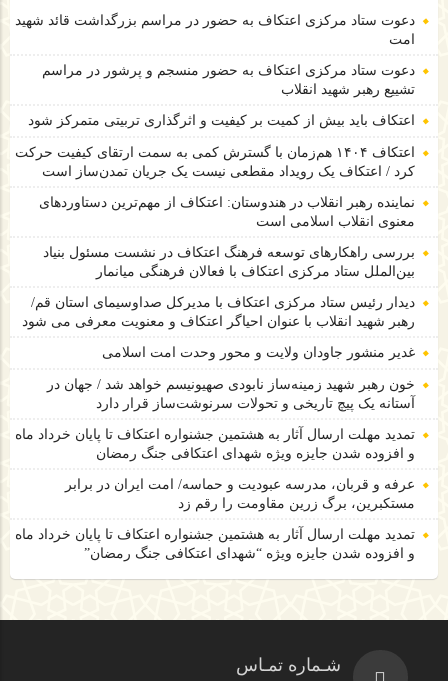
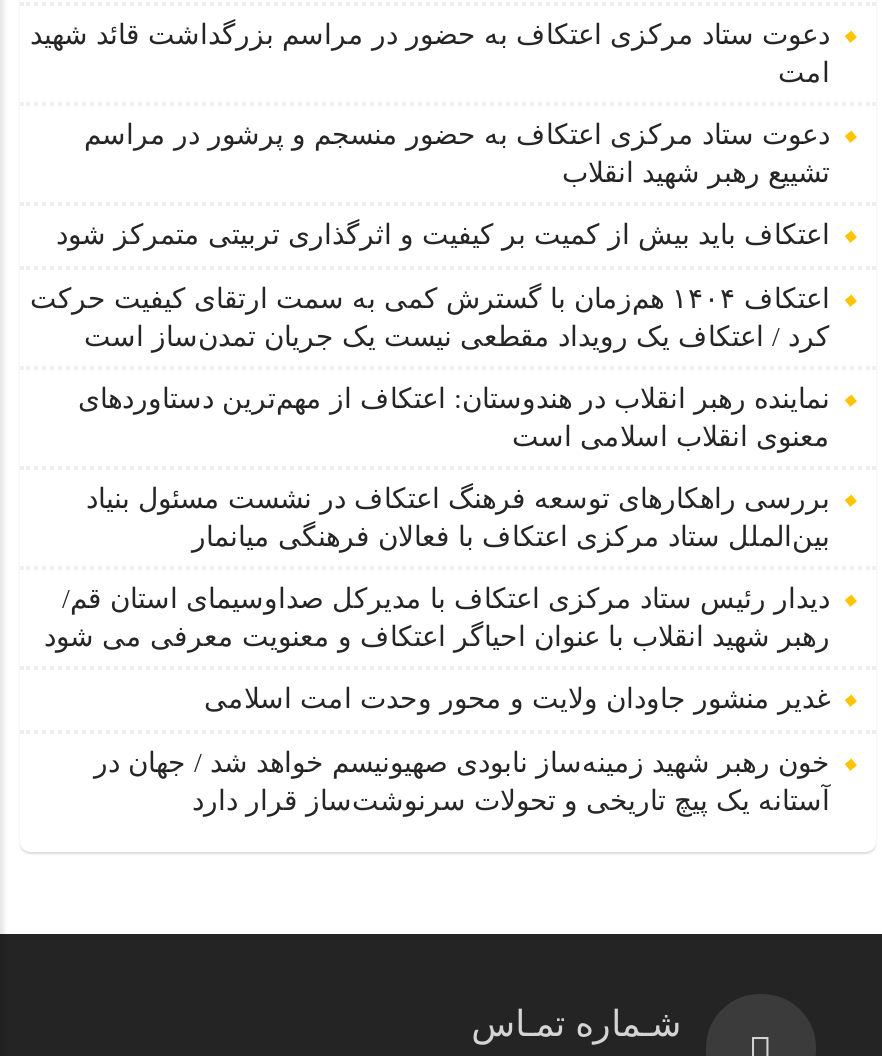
[15,427,415,561] تمدید مهلت ارسال آثار به هشتمین جشنواره اعتکاف تا پایان خرداد ماه | و افزوده شدن جایزه ویژه شهدای اعتکافی جنگ رمضان | عرفه و قربان، مدرسه عبودیت و حماسه/ امت ایران در برابر | مستکبرین، برگ زرین مقاومت را رقم زد | تمدید مهلت ارسال آثار به هشتمین جشنواره اعتکاف تا پایان خرداد ماه | و افزوده شدن جایزه ویژه “شهدای اعتکافی جنگ رمضان” -> none

